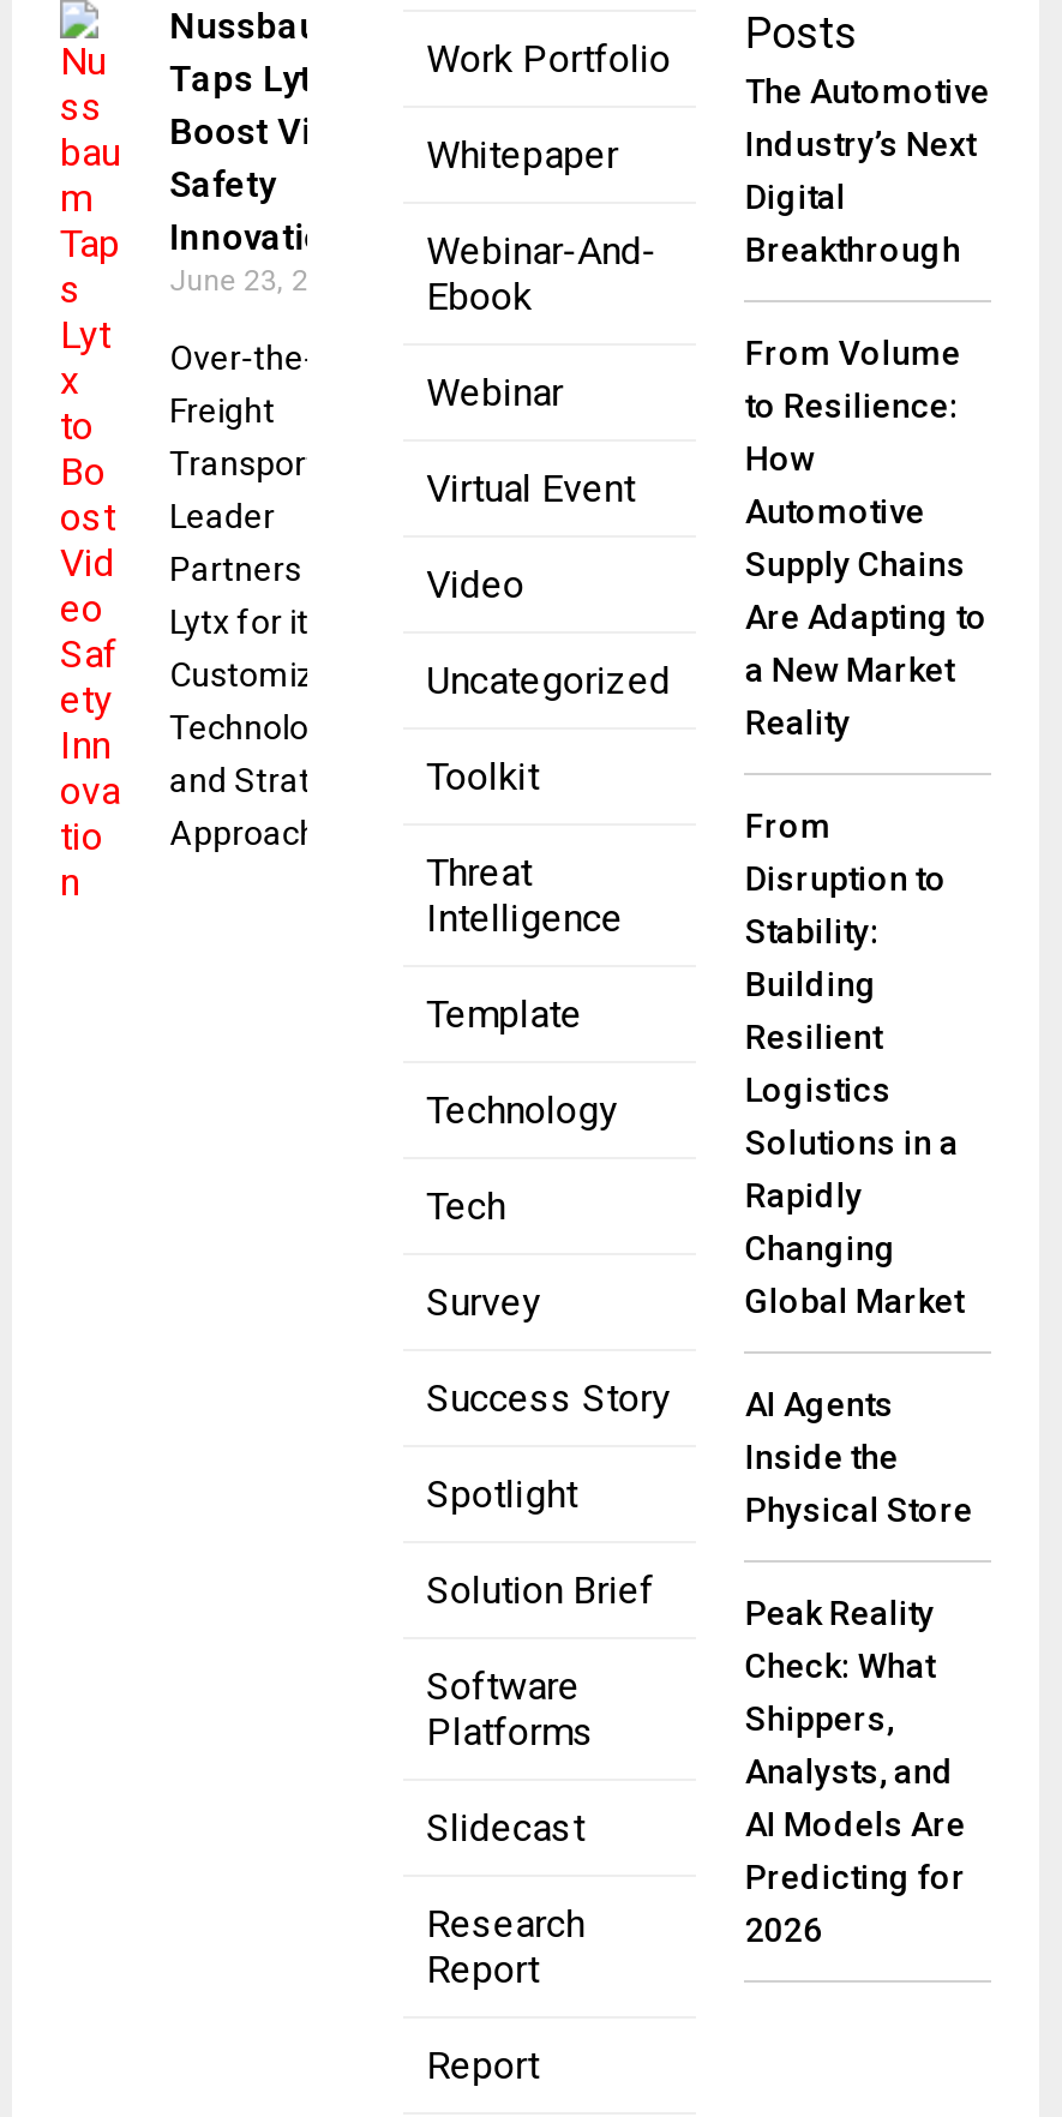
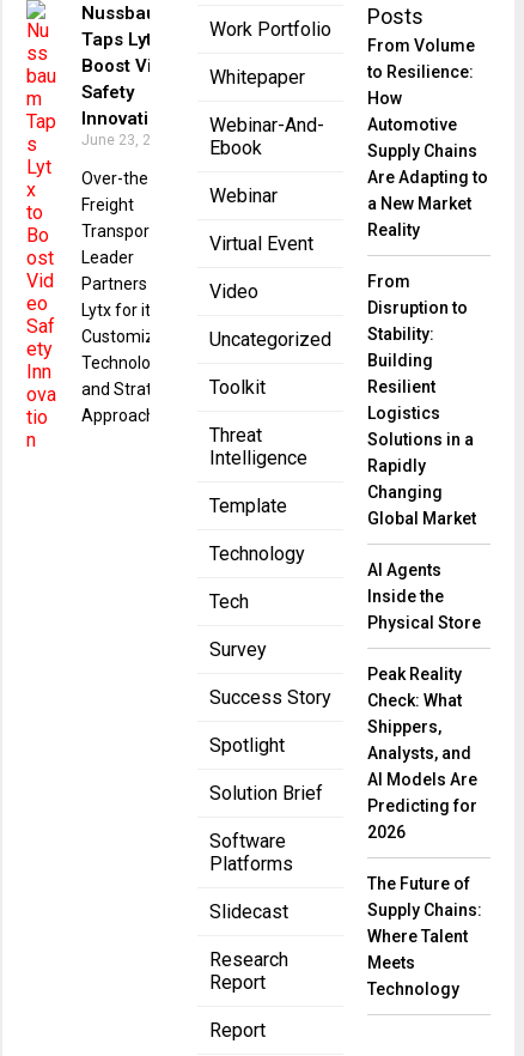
[745,72,990,269] The Automotive | Industry’s Next | Digital | Breakthrough -> none
moved [745,334,987,1949] -> [368,36,488,842]: From Volume | to Resilience: | How | ... | Predicting for | 2026
none -> [368,874,482,999] The Future of | Supply Chains: | Where Talent | Meets | Technology

